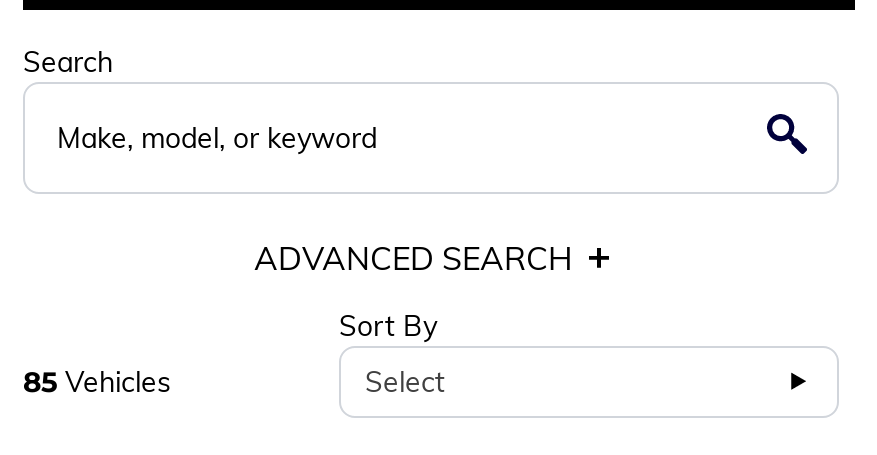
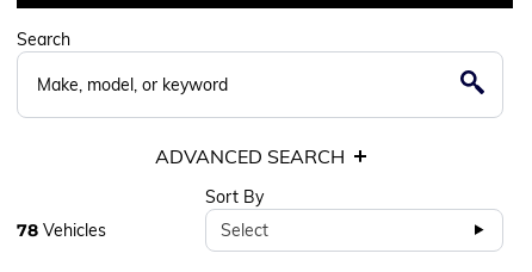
[23,364,171,400] 85 Vehicles -> [17,219,106,241] 78 Vehicles

